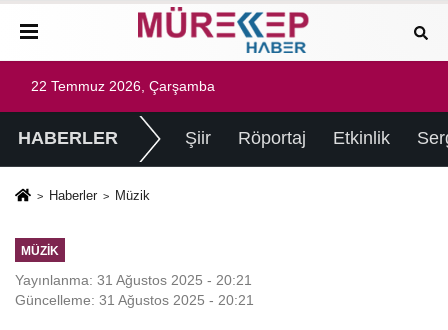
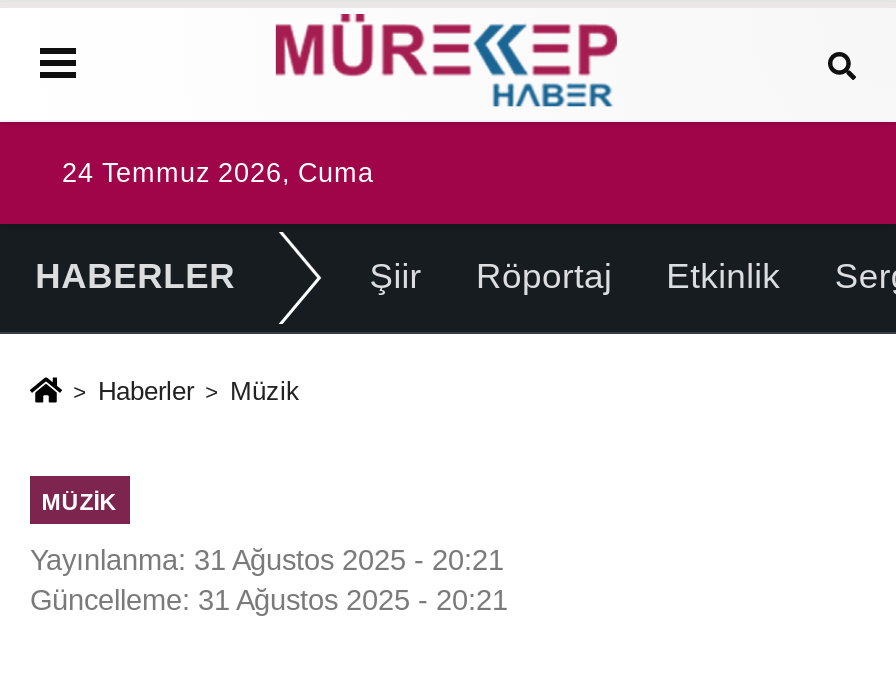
[31,79,215,94] 22 Temmuz 2026, Çarşamba -> [62,158,374,188] 24 Temmuz 2026, Cuma

